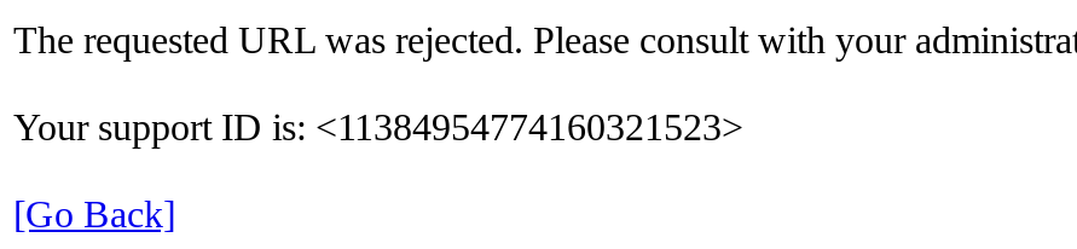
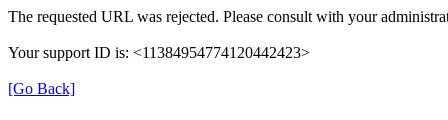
[13,106,743,147] Your support ID is: <11384954774160321523> -> [8,44,310,61] Your support ID is: <11384954774120442423>

